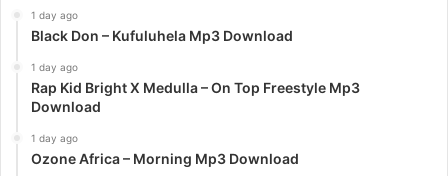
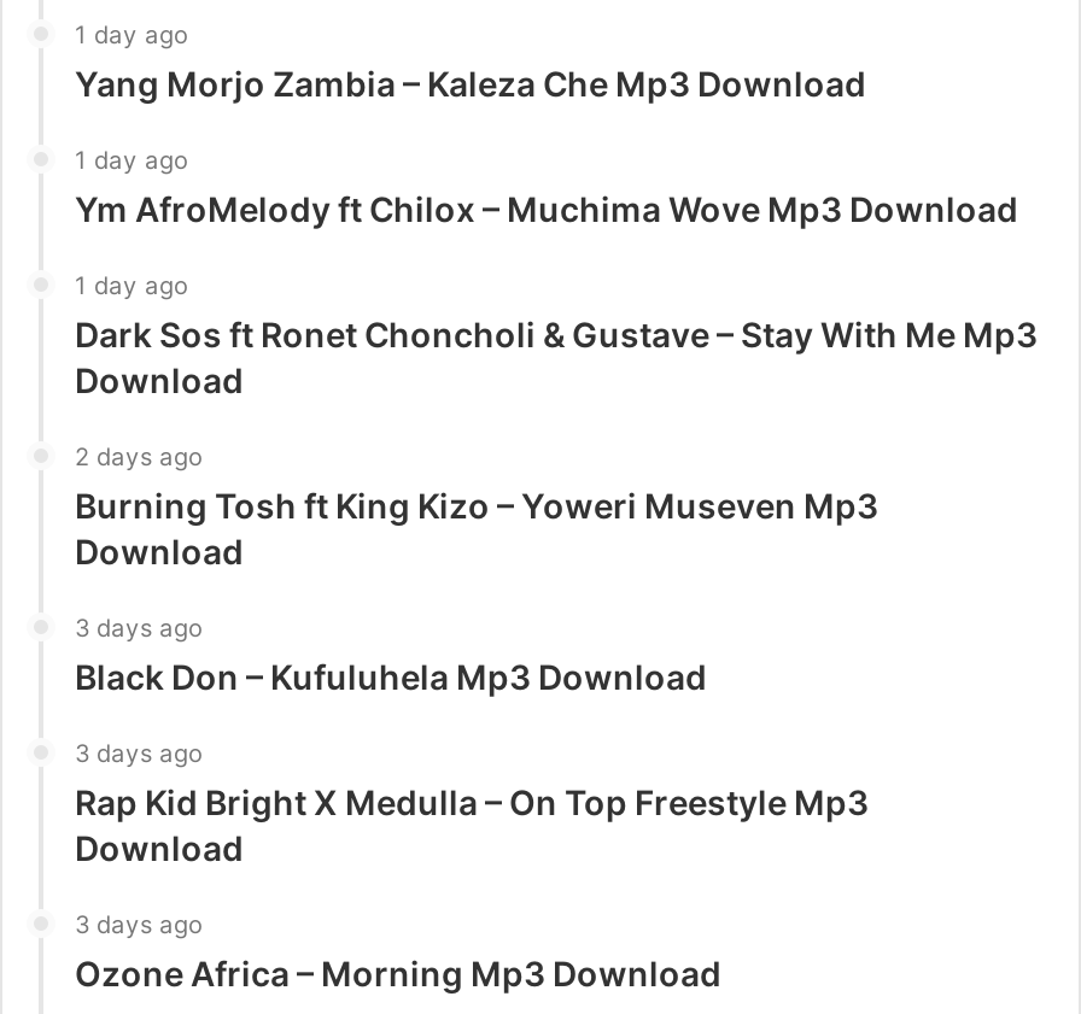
none -> [75,62,1038,641] Yang Morjo Zambia – Kaleza Che Mp3 Download | 1 day ago | Ym AfroMelody ft Chilox – Muchima Wove Mp3 Download | 1 day ago | Dark Sos ft Ronet Choncholi & Gustave – Stay With Me Mp3 | Download | 2 days ago | Burning Tosh ft King Kizo – Yoweri Museven Mp3 | Download | 3 days ago
[31,61,78,73] 1 day ago -> [75,737,203,766] 3 days ago
[31,132,78,144] 1 day ago -> [75,909,203,938] 3 days ago

